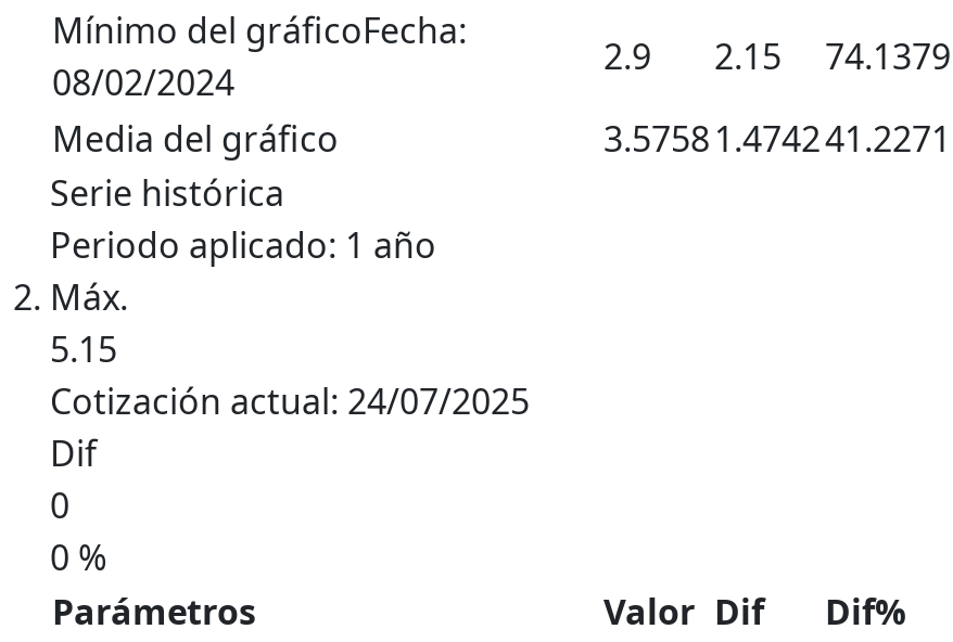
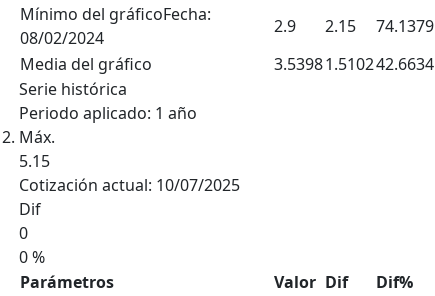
[603,114,951,162] 3.5758 1.4742 41.2271 -> [274,53,434,75] 3.5398 1.5102 42.6634
[50,377,530,424] Cotización actual: 24/07/2025 -> [19,174,240,196] Cotización actual: 10/07/2025

